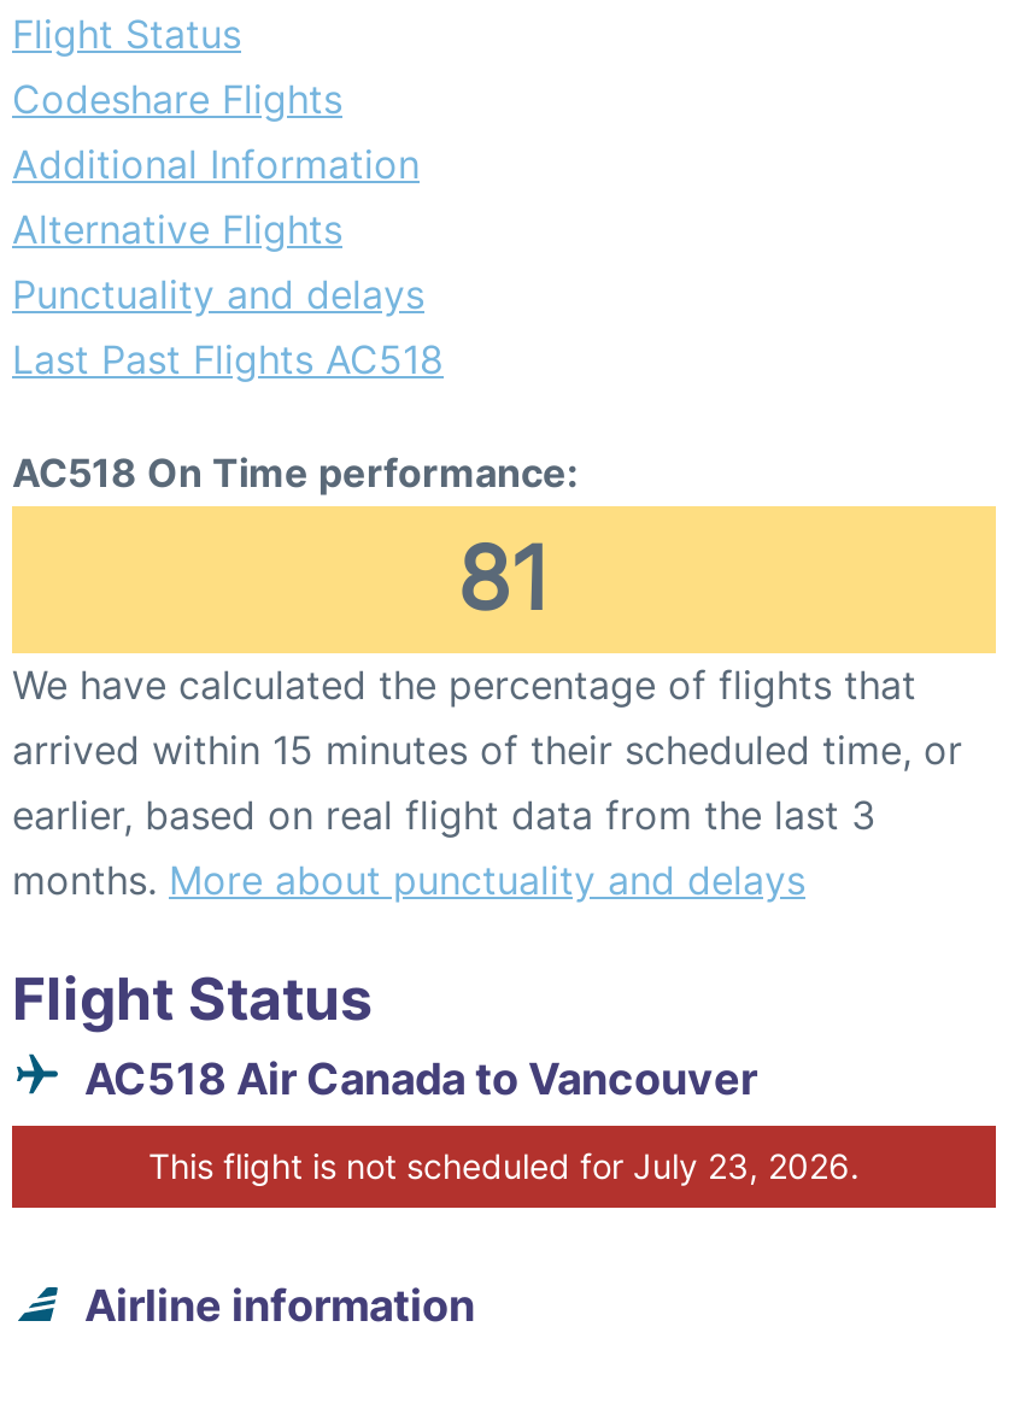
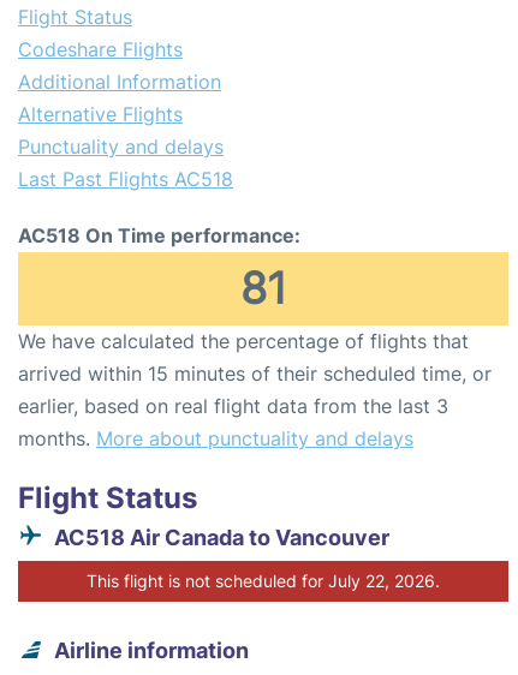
[148,1145,860,1186] This flight is not scheduled for July 23, 2026. -> [87,571,440,591] This flight is not scheduled for July 22, 2026.

